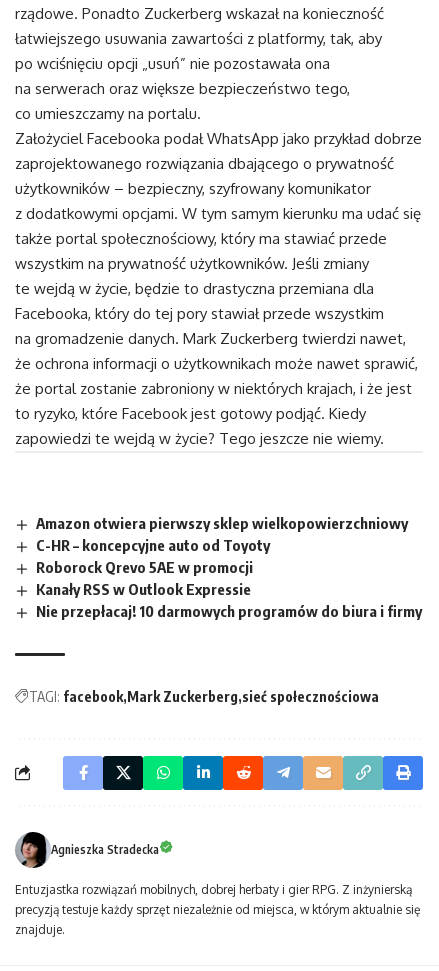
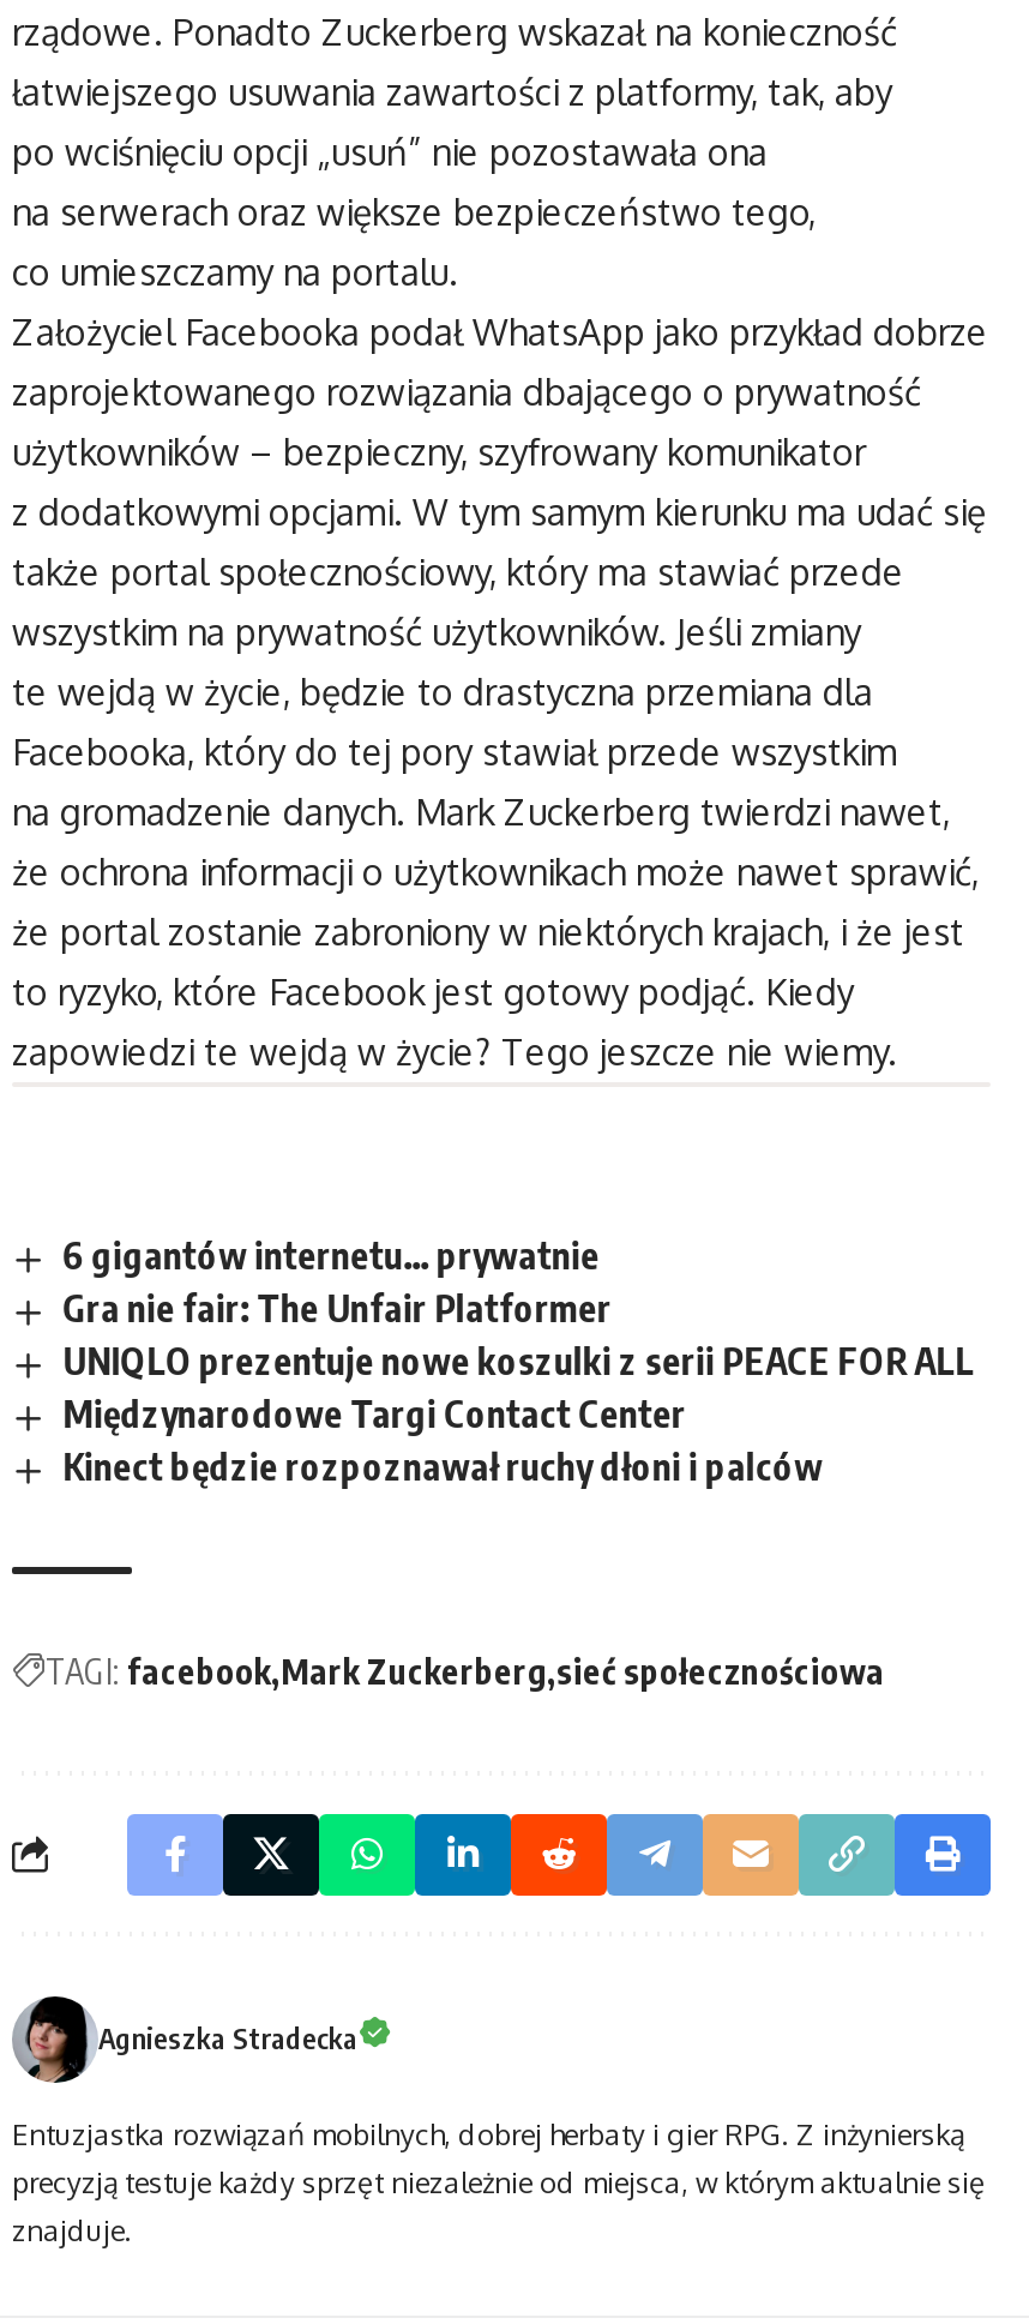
[36,514,422,620] Amazon otwiera pierwszy sklep wielkopowierzchniowy | C-HR – koncepcyjne auto od Toyoty | Roborock Qrevo 5AE w promocji | Kanały RSS w Outlook Expressie | Nie przepłacaj! 10 darmowych programów do biura i firmy -> [63,1234,974,1487] 6 gigantów internetu… prywatnie | Gra nie fair: The Unfair Platformer | UNIQLO prezentuje nowe koszulki z serii PEACE FOR ALL | Międzynarodowe Targi Contact Center | Kinect będzie rozpoznawał ruchy dłoni i palców

